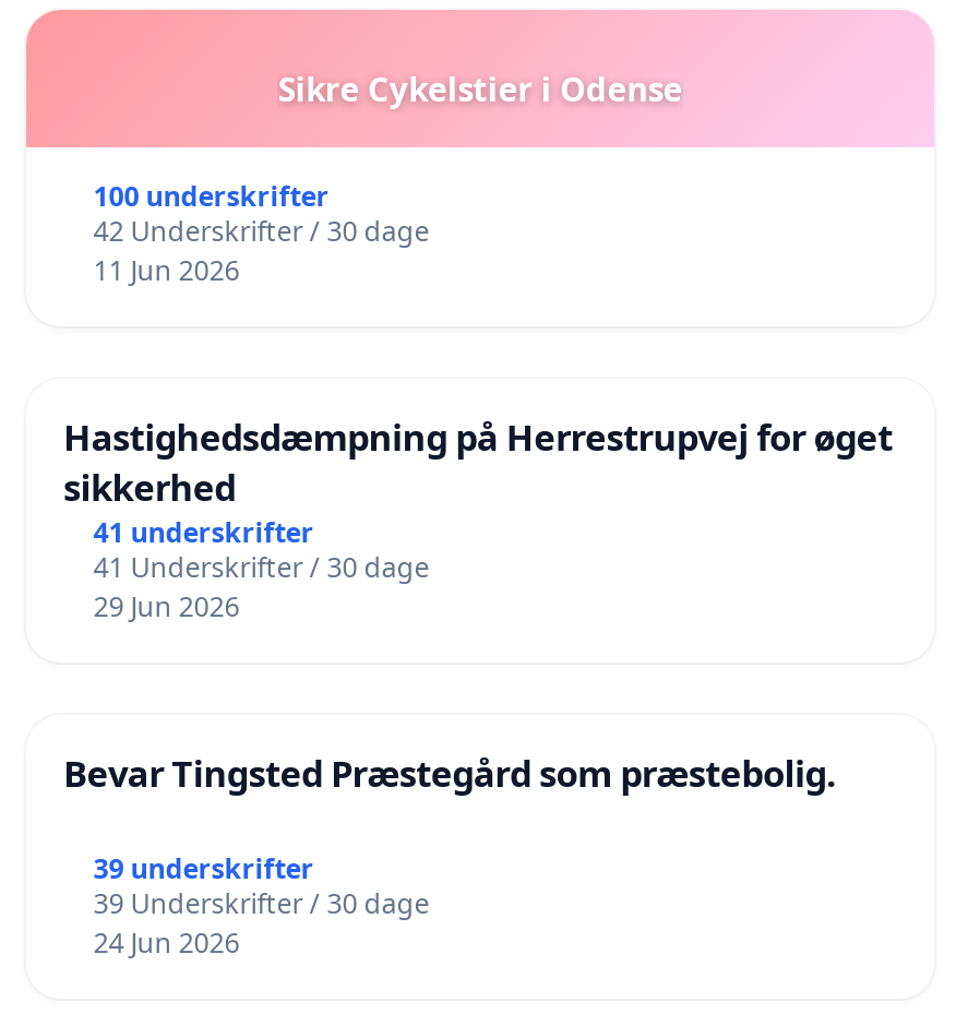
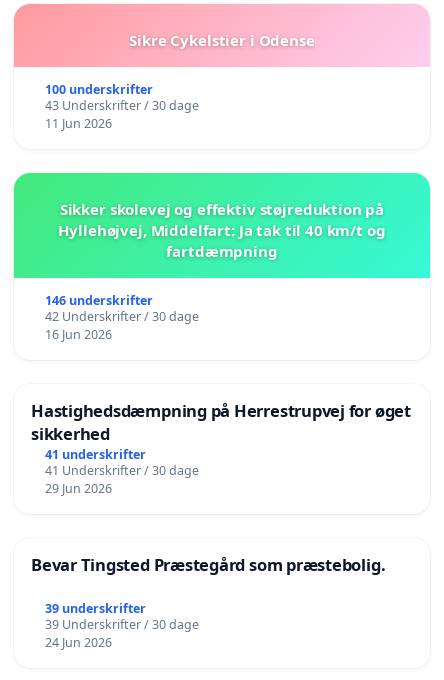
moved [93,214,430,251] -> [45,308,199,325]: 42 Underskrifter / 30 dage
none -> [45,97,199,114] 43 Underskrifter / 30 dage
none -> [13,172,431,343] [image] | Sikker skolevej og effektiv støjreduktion på | Hyllehøjvej, Middelfart: Ja tak til 40 km/t og | fartdæmpning | 146 underskrifter | 16 Jun 2026

